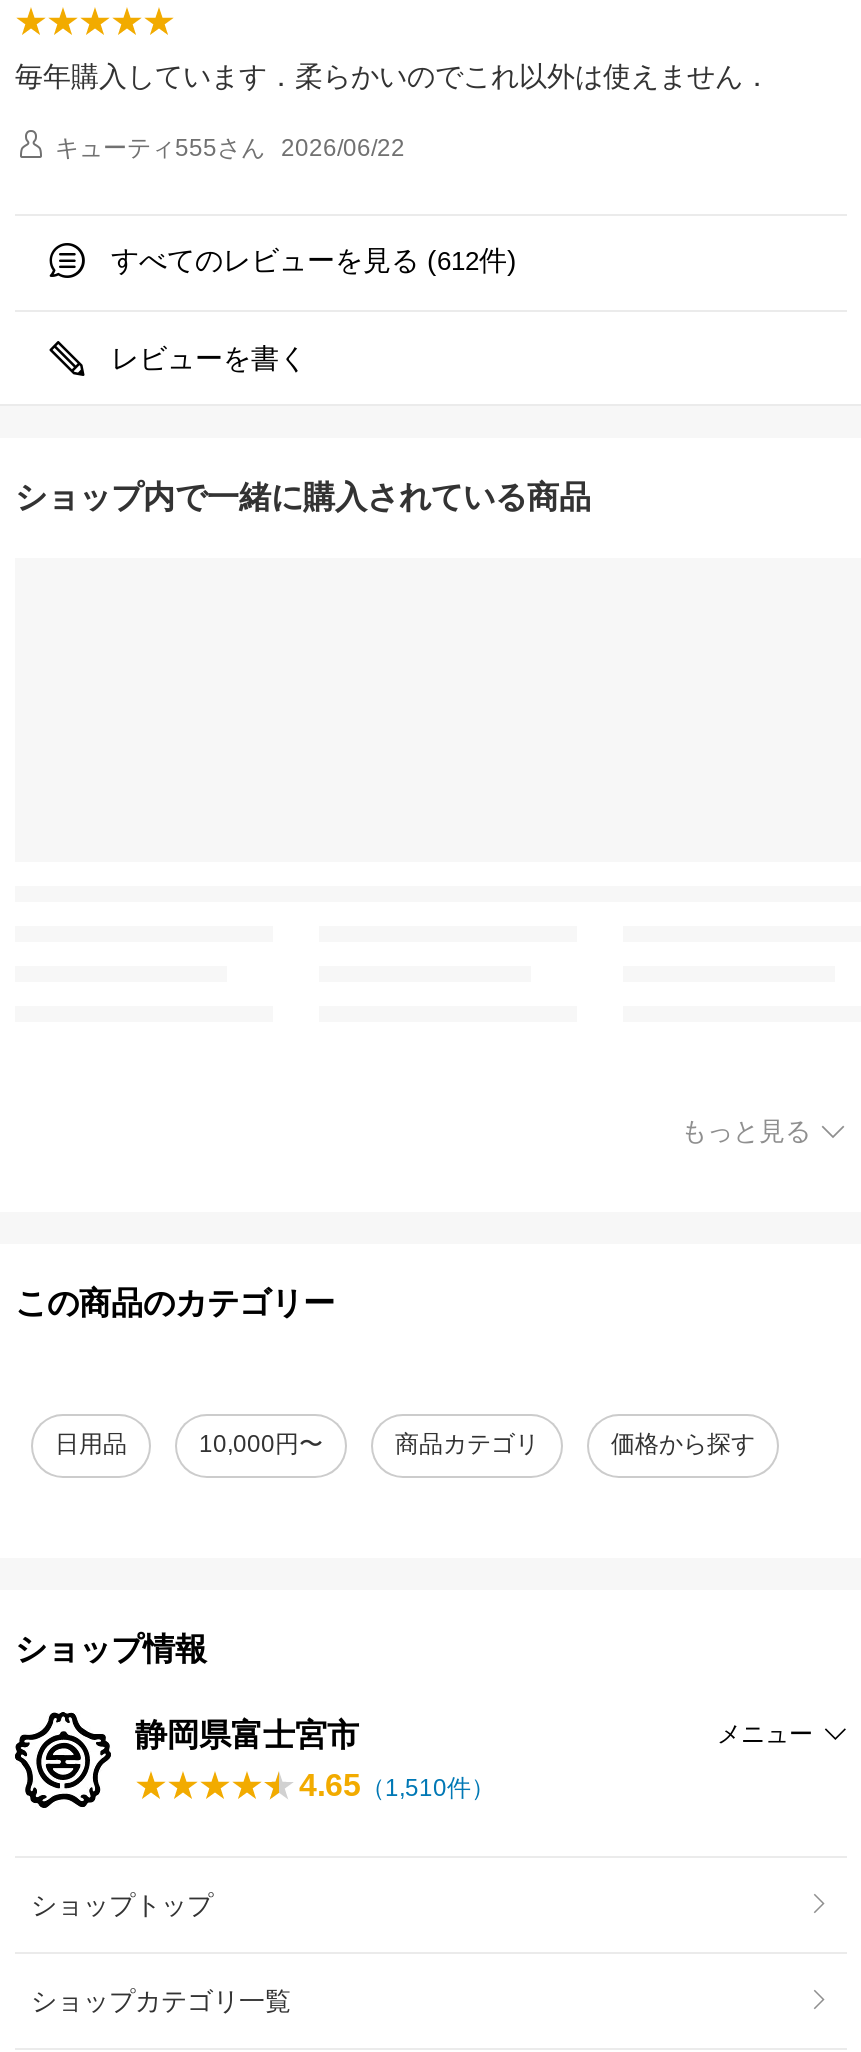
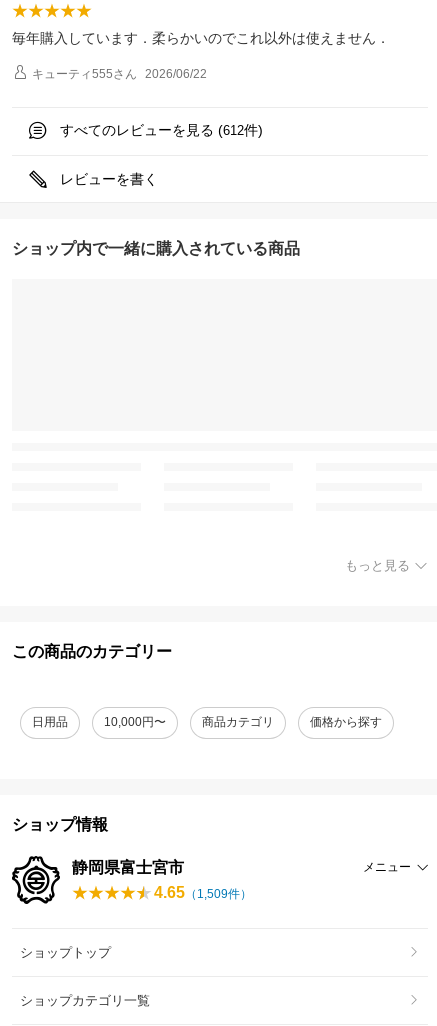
[299,1767,495,1801] 4.65（1,510件） -> [154,884,252,901] 4.65（1,509件）

